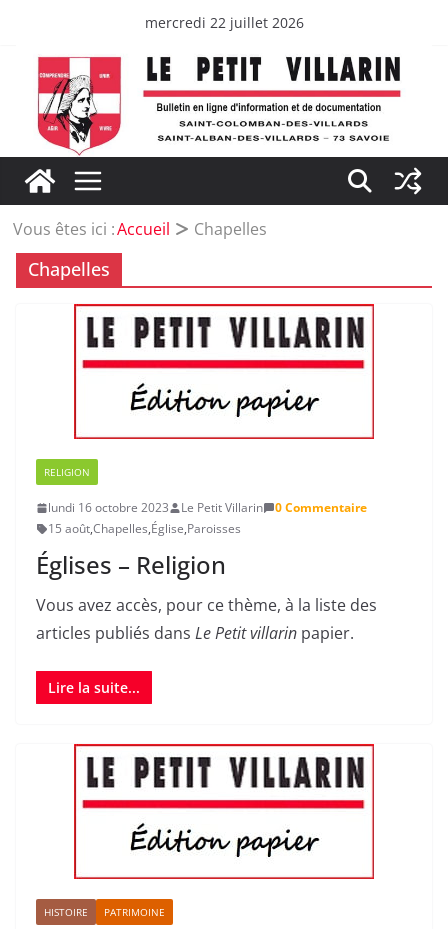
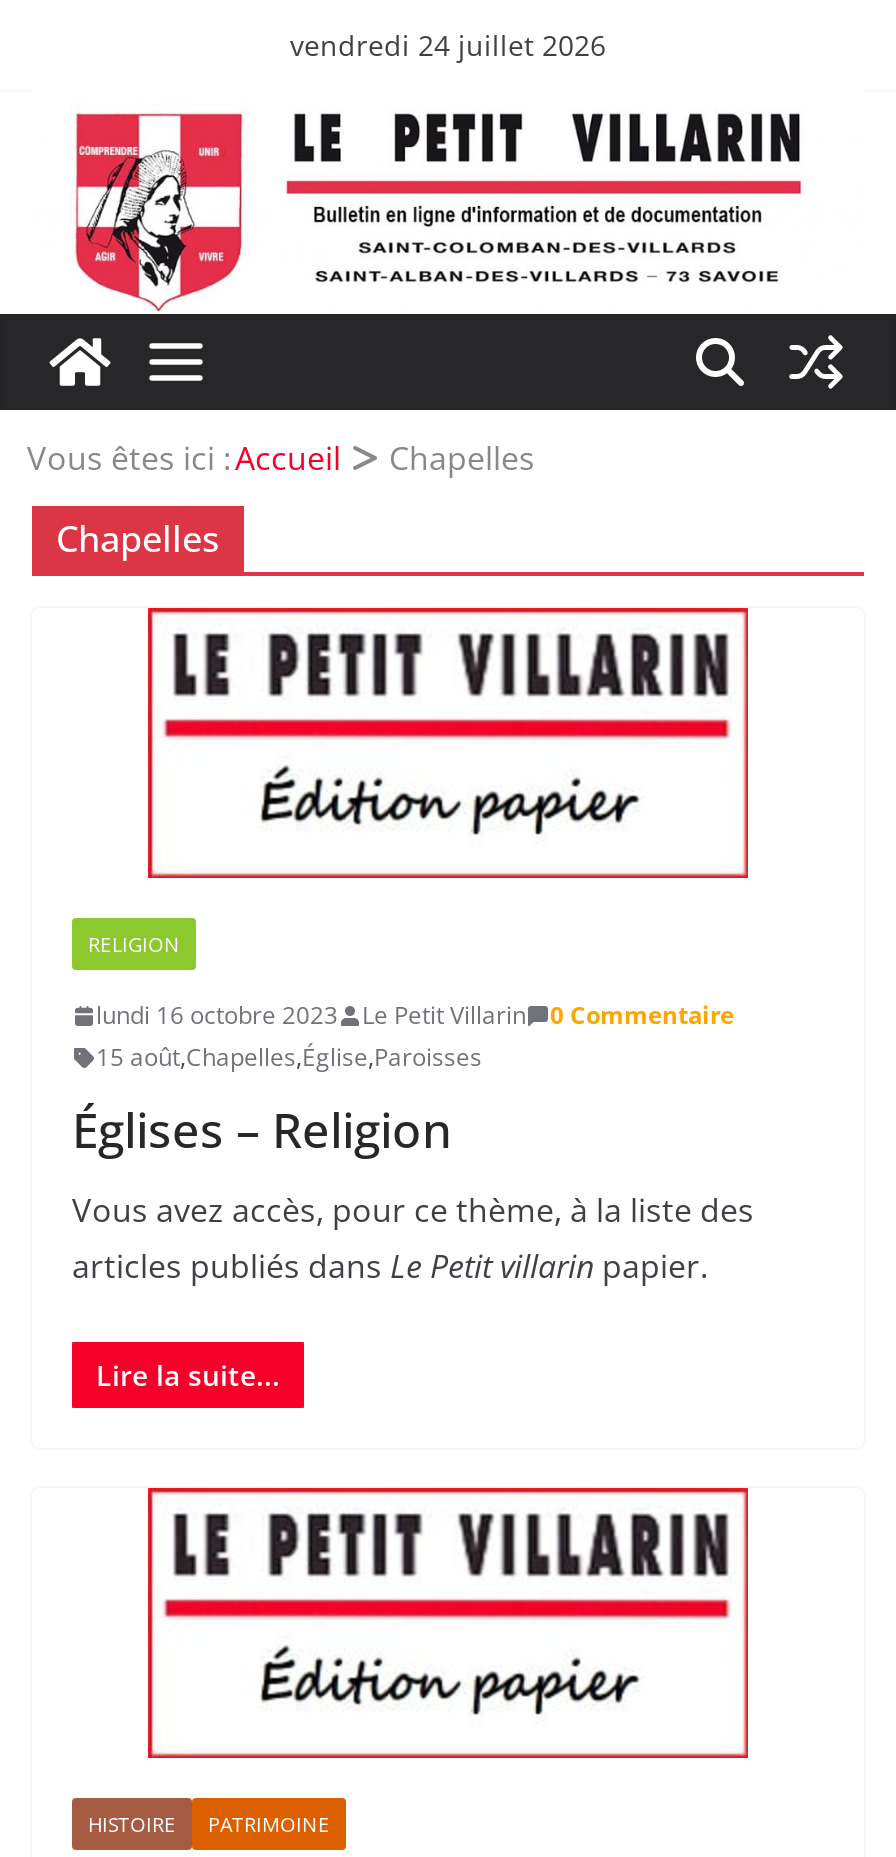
[144,13,303,32] mercredi 22 juillet 2026 -> [290,26,606,64] vendredi 24 juillet 2026

